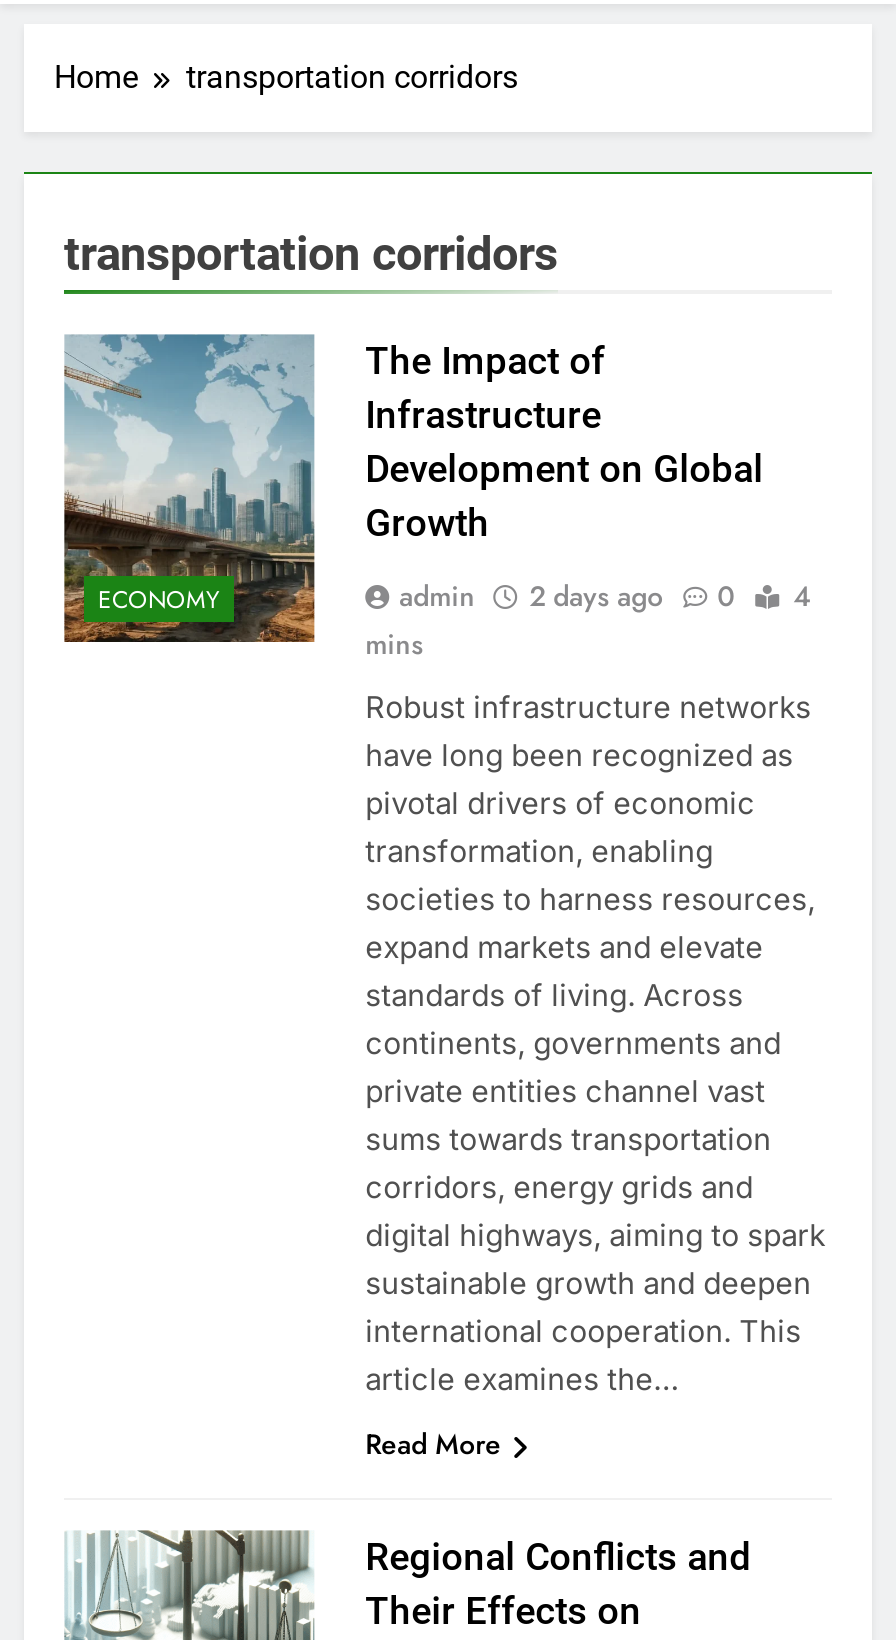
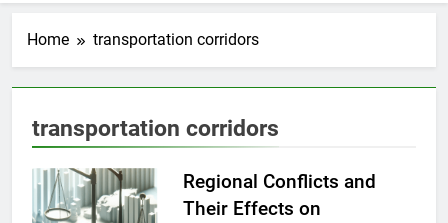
[62,332,316,644] [image] | ECONOMY -> none
[365,338,825,1464] The Impact of | Infrastructure | Development on Global | Growth | admin | 2 days ago | 0 | 4 | mins | Robust infrastructure networks | have long been recognized as | pivotal drivers of economic | transformation, enabling | societies to harness resources, | expand markets and elevate | standards of living. Across | continents, governments and | private entities channel vast | sums towards transportation | corridors, energy grids and | digital highways, aiming to spark | sustainable growth and deepen | international cooperation. This | article examines the… | Read More -> none

